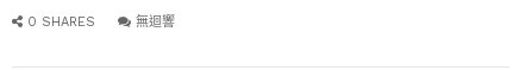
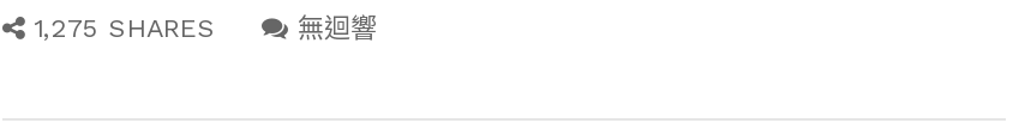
[23,14,175,29] 0 SHARES 無迴響 -> [24,12,377,43] 1,275 SHARES 無迴響

